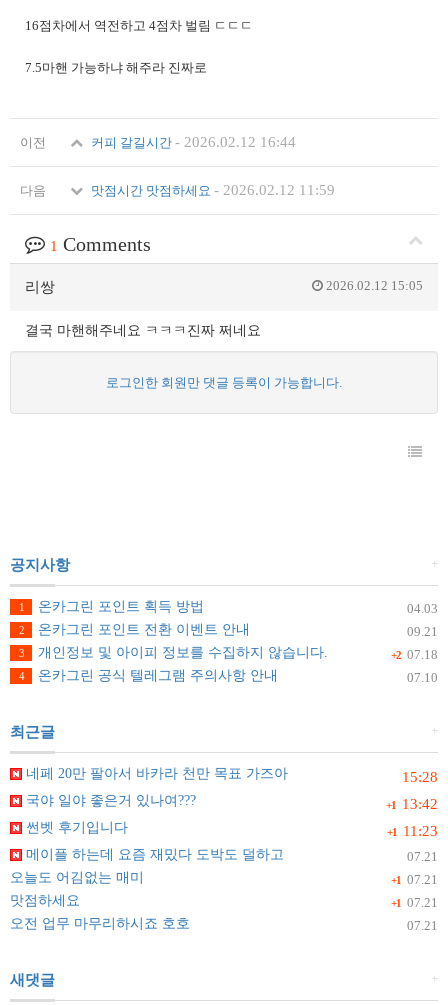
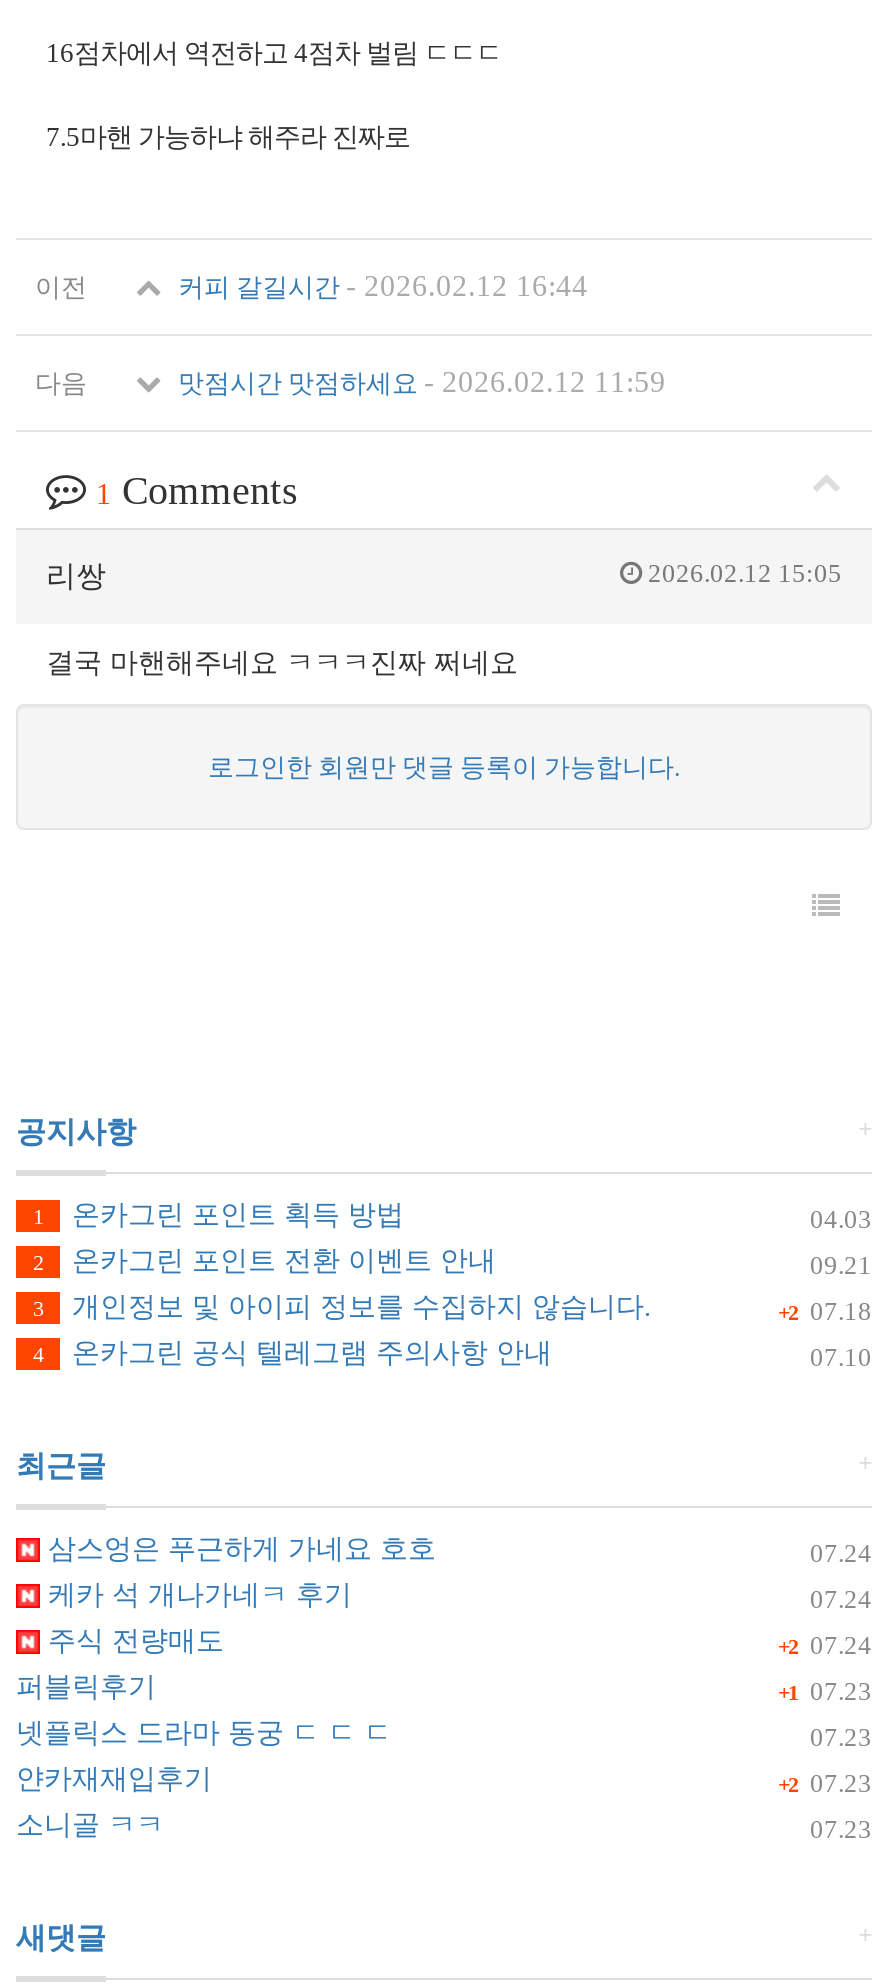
[22,766,438,785] 15:28 | 네페 20만 팔아서 바카라 천만 목표 가즈아 -> [40,1534,872,1568] 07.24 | 삼스엉은 푸근하게 가네요 호호
[22,793,438,812] +1 13:42 | 국야 일야 좋은거 있나여??? -> [40,1580,872,1614] 07.24 | 케카 석 개나가네ㅋ 후기
[22,820,438,839] +1 11:23 | 썬벳 후기입니다 -> [40,1626,872,1660] +2 07.24 | 주식 전량매도
[22,847,438,864] 07.21 | 메이플 하는데 요즘 재밌다 도박도 덜하고 -> [16,1672,872,1706] +1 07.23 | 퍼블릭후기
[10,870,438,887] +1 07.21 | 오늘도 어김없는 매미 -> [16,1718,872,1752] 07.23 | 넷플릭스 드라마 동궁 ㄷ ㄷ ㄷ
[10,893,438,910] +1 07.21 | 맛점하세요 -> [16,1764,872,1798] +2 07.23 | 얀카재재입후기
[10,916,438,933] 07.21 | 오전 업무 마무리하시죠 호호 -> [16,1810,872,1844] 07.23 | 소니골 ㅋㅋ

